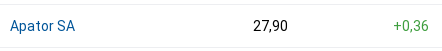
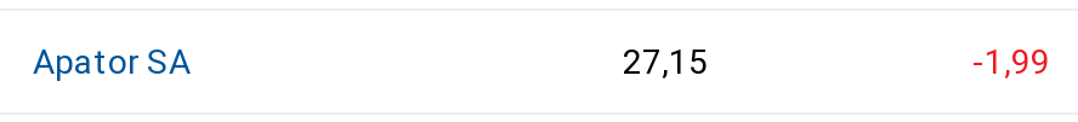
[253,18,288,34] 27,90 -> [623,42,708,81] 27,15
[393,18,429,34] +0,36 -> [972,42,1050,81] -1,99

